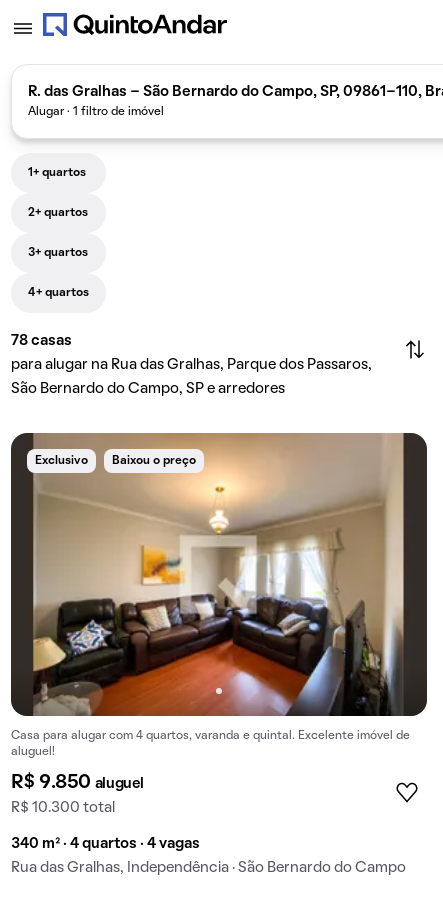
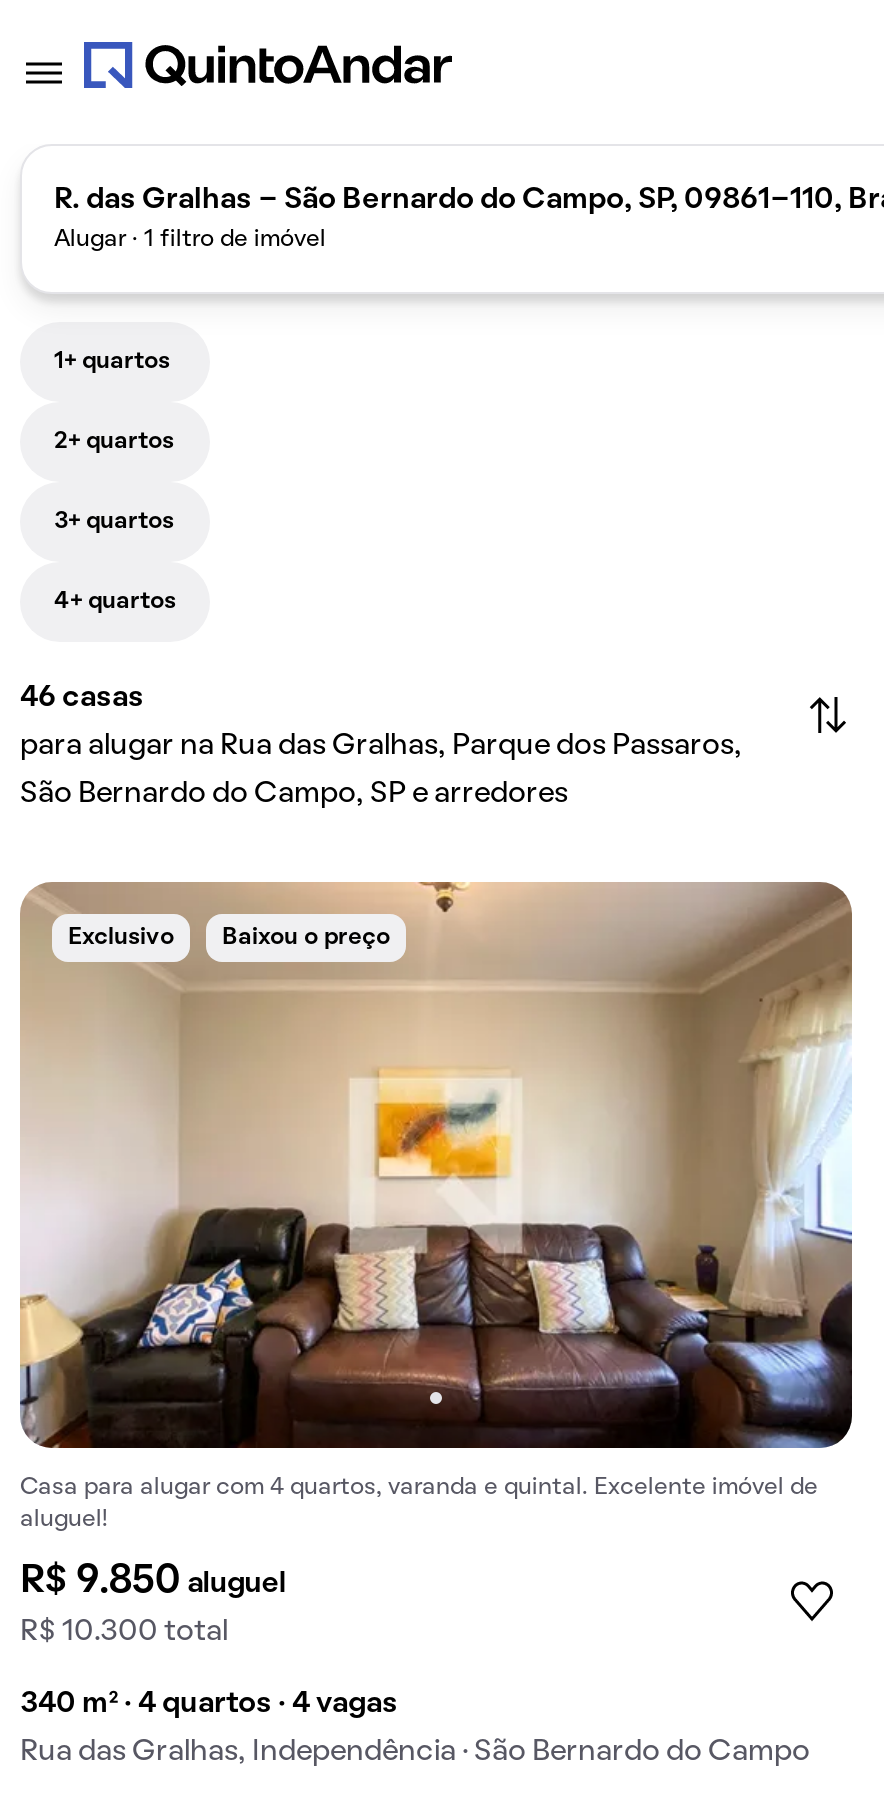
[11,334,72,348] 78 casas -> [20,684,144,712] 46 casas
[10,433,428,717] [image] -> [18,882,854,1450] [image]

